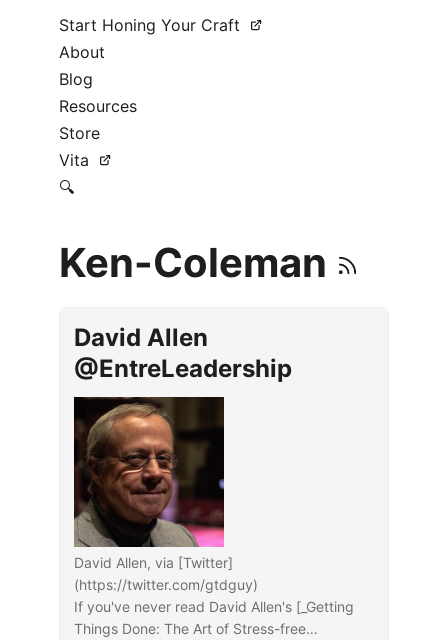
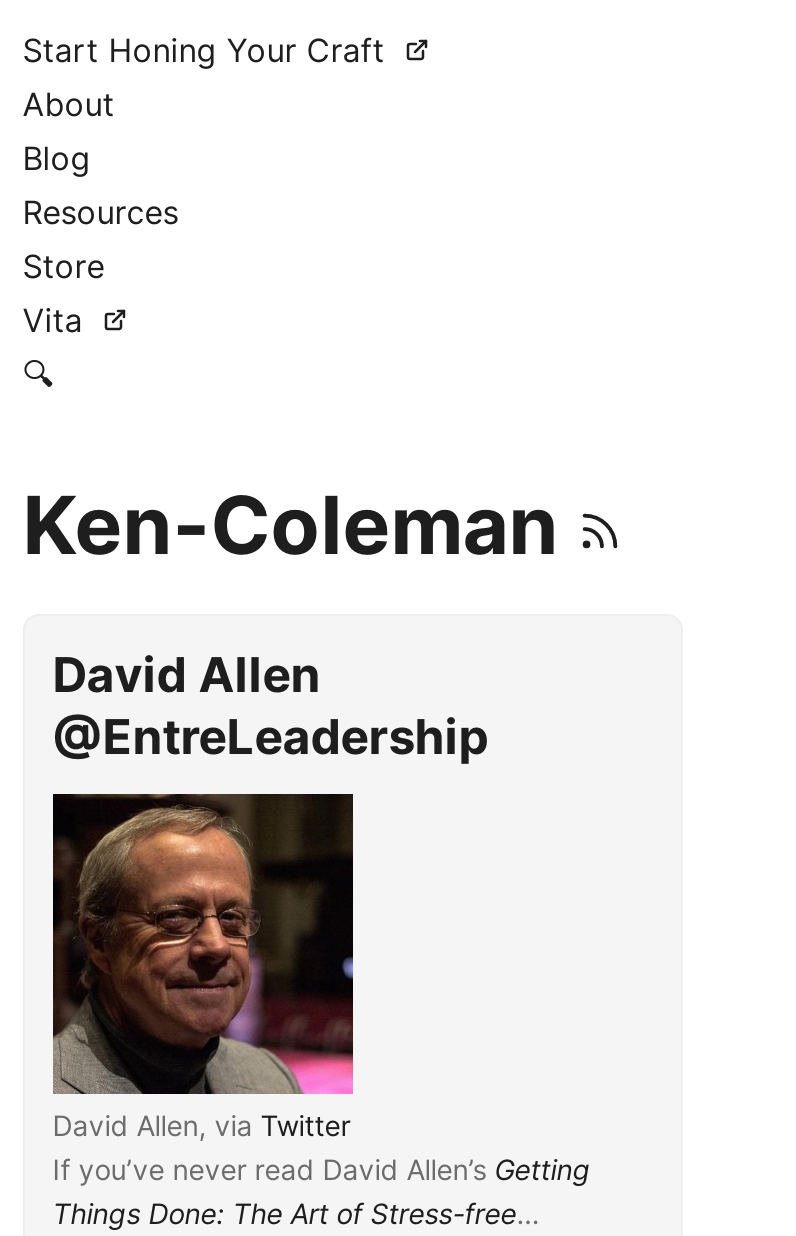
[74,554,354,615] David Allen, via [Twitter] | (https://twitter.com/gtdguy) | If you've never read David Allen's [_Getting -> [53,1108,591,1186] David Allen, via Twitter | If you’ve never read David Allen’s Getting

